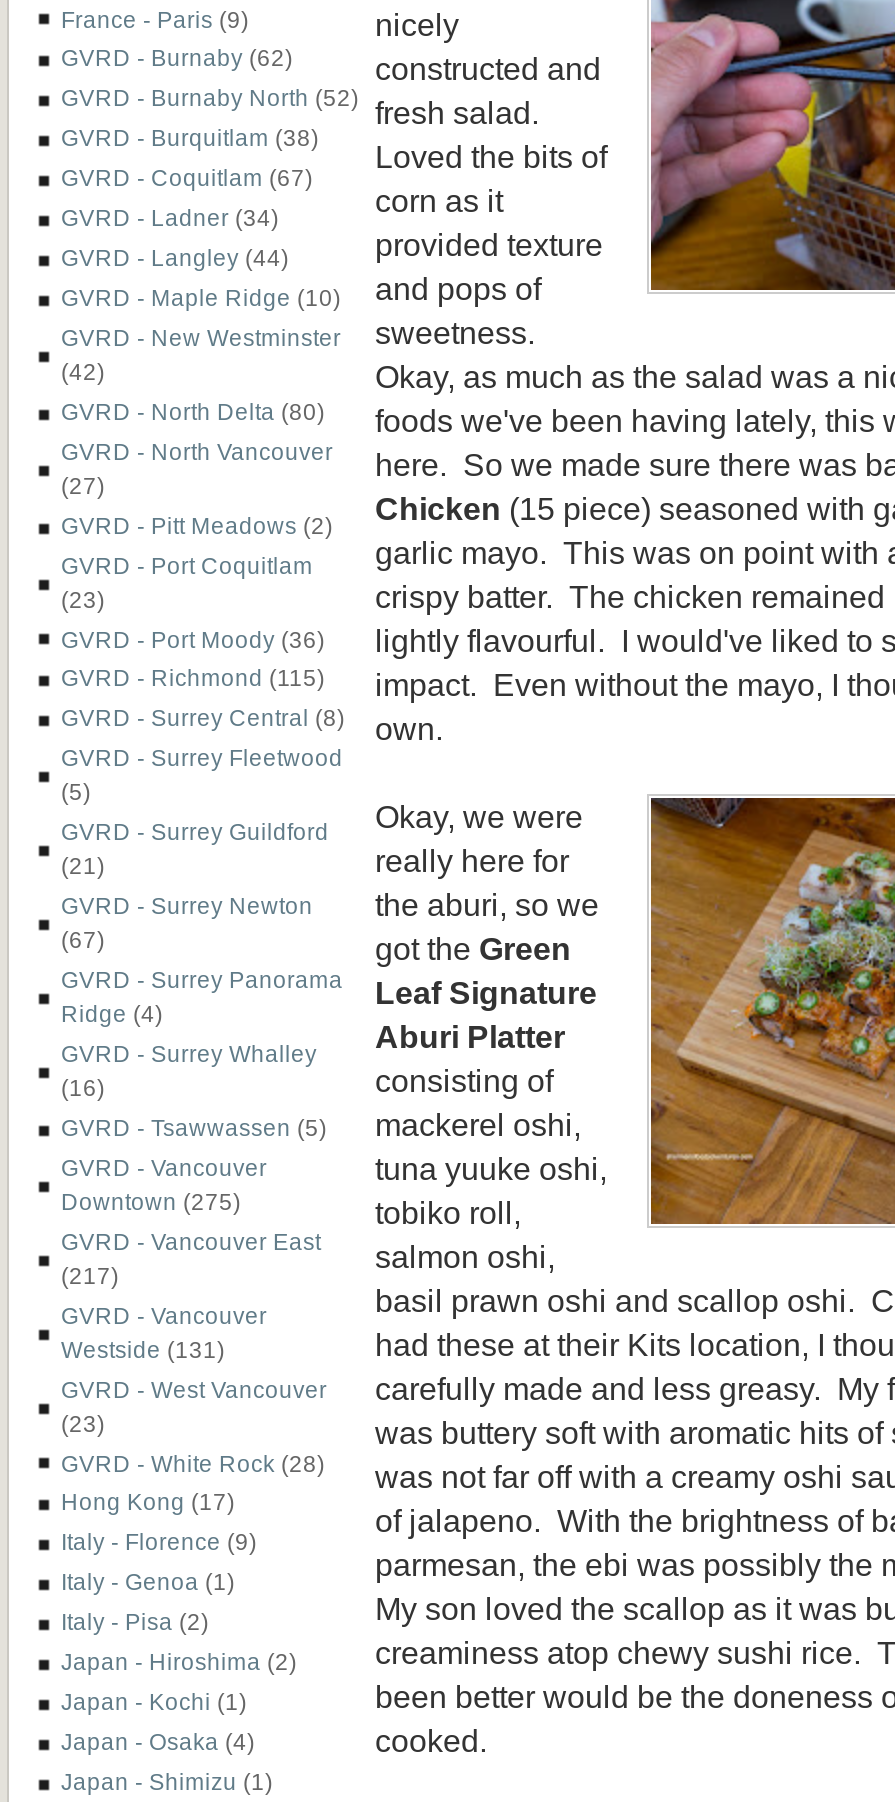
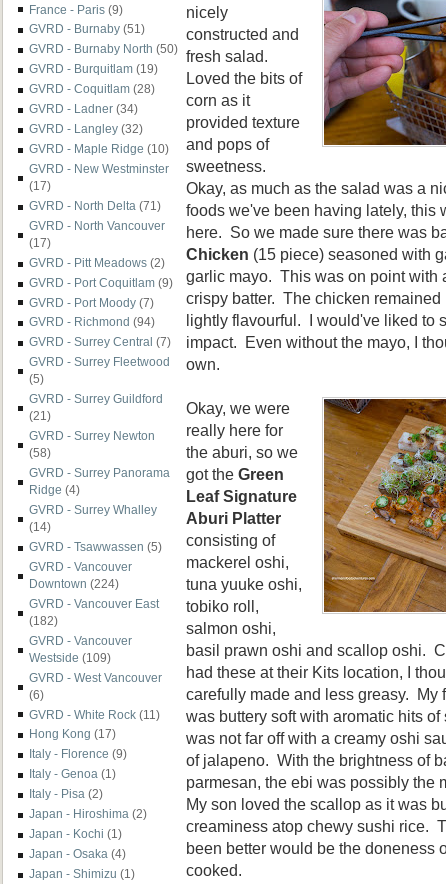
[61,45,293,71] GVRD - Burnaby (62) -> [29,22,145,35] GVRD - Burnaby (51)
[61,85,359,111] GVRD - Burnaby North (52) -> [29,42,178,55] GVRD - Burnaby North (50)
[61,125,319,151] GVRD - Burquitlam (38) -> [29,62,158,75] GVRD - Burquitlam (19)
[61,164,313,190] GVRD - Coquitlam (67) -> [29,82,155,95] GVRD - Coquitlam (28)
[61,244,289,270] GVRD - Langley (44) -> [29,122,143,135] GVRD - Langley (32)
[61,358,105,384] (42) -> [29,179,51,192] (17)
[61,398,325,424] GVRD - North Delta (80) -> [29,199,161,212] GVRD - North Delta (71)
[61,472,105,498] (27) -> [29,236,51,249] (17)
[61,551,313,611] GVRD - Port Coquitlam | (23) -> [29,276,173,289] GVRD - Port Coquitlam (9)
[61,625,325,651] GVRD - Port Moody (36) -> [29,295,154,308] GVRD - Port Moody (7)
[61,665,325,691] GVRD - Richmond (115) -> [29,315,155,328] GVRD - Richmond (94)
[61,705,345,731] GVRD - Surrey Central (8) -> [29,335,171,348] GVRD - Surrey Central (7)
[61,926,105,952] (67) -> [29,446,51,459] (58)
[61,1074,105,1100] (16) -> [29,520,51,533] (14)
[61,1188,241,1214] Downtown (275) -> [29,577,119,590] Downtown (224)
[61,1261,119,1287] (217) -> [29,614,58,627] (182)
[61,1335,225,1361] Westside (131) -> [29,651,111,664] Westside (109)
[61,1409,105,1435] (23) -> [29,688,44,701] (6)
[61,1449,325,1475] GVRD - White Rock (28) -> [29,707,160,720] GVRD - White Rock (11)

